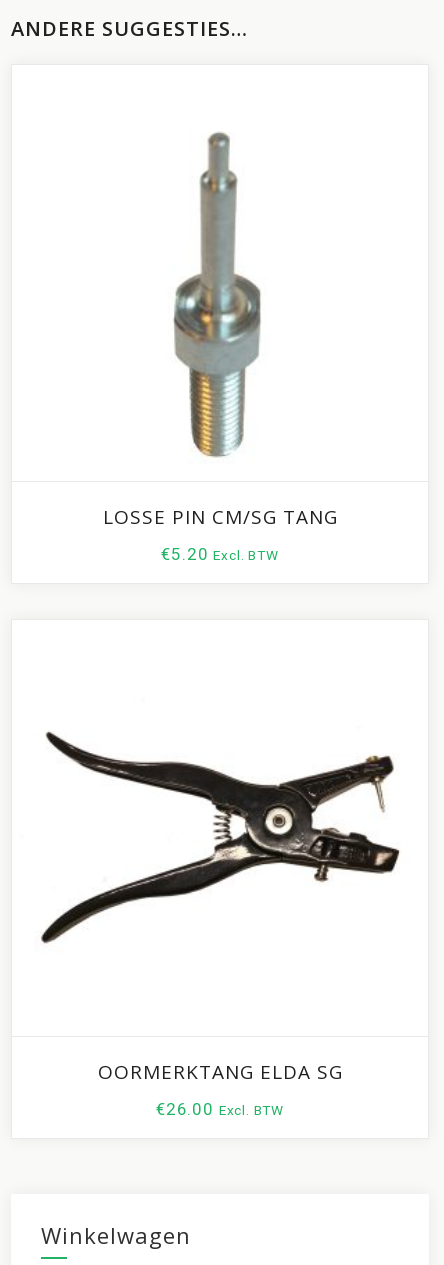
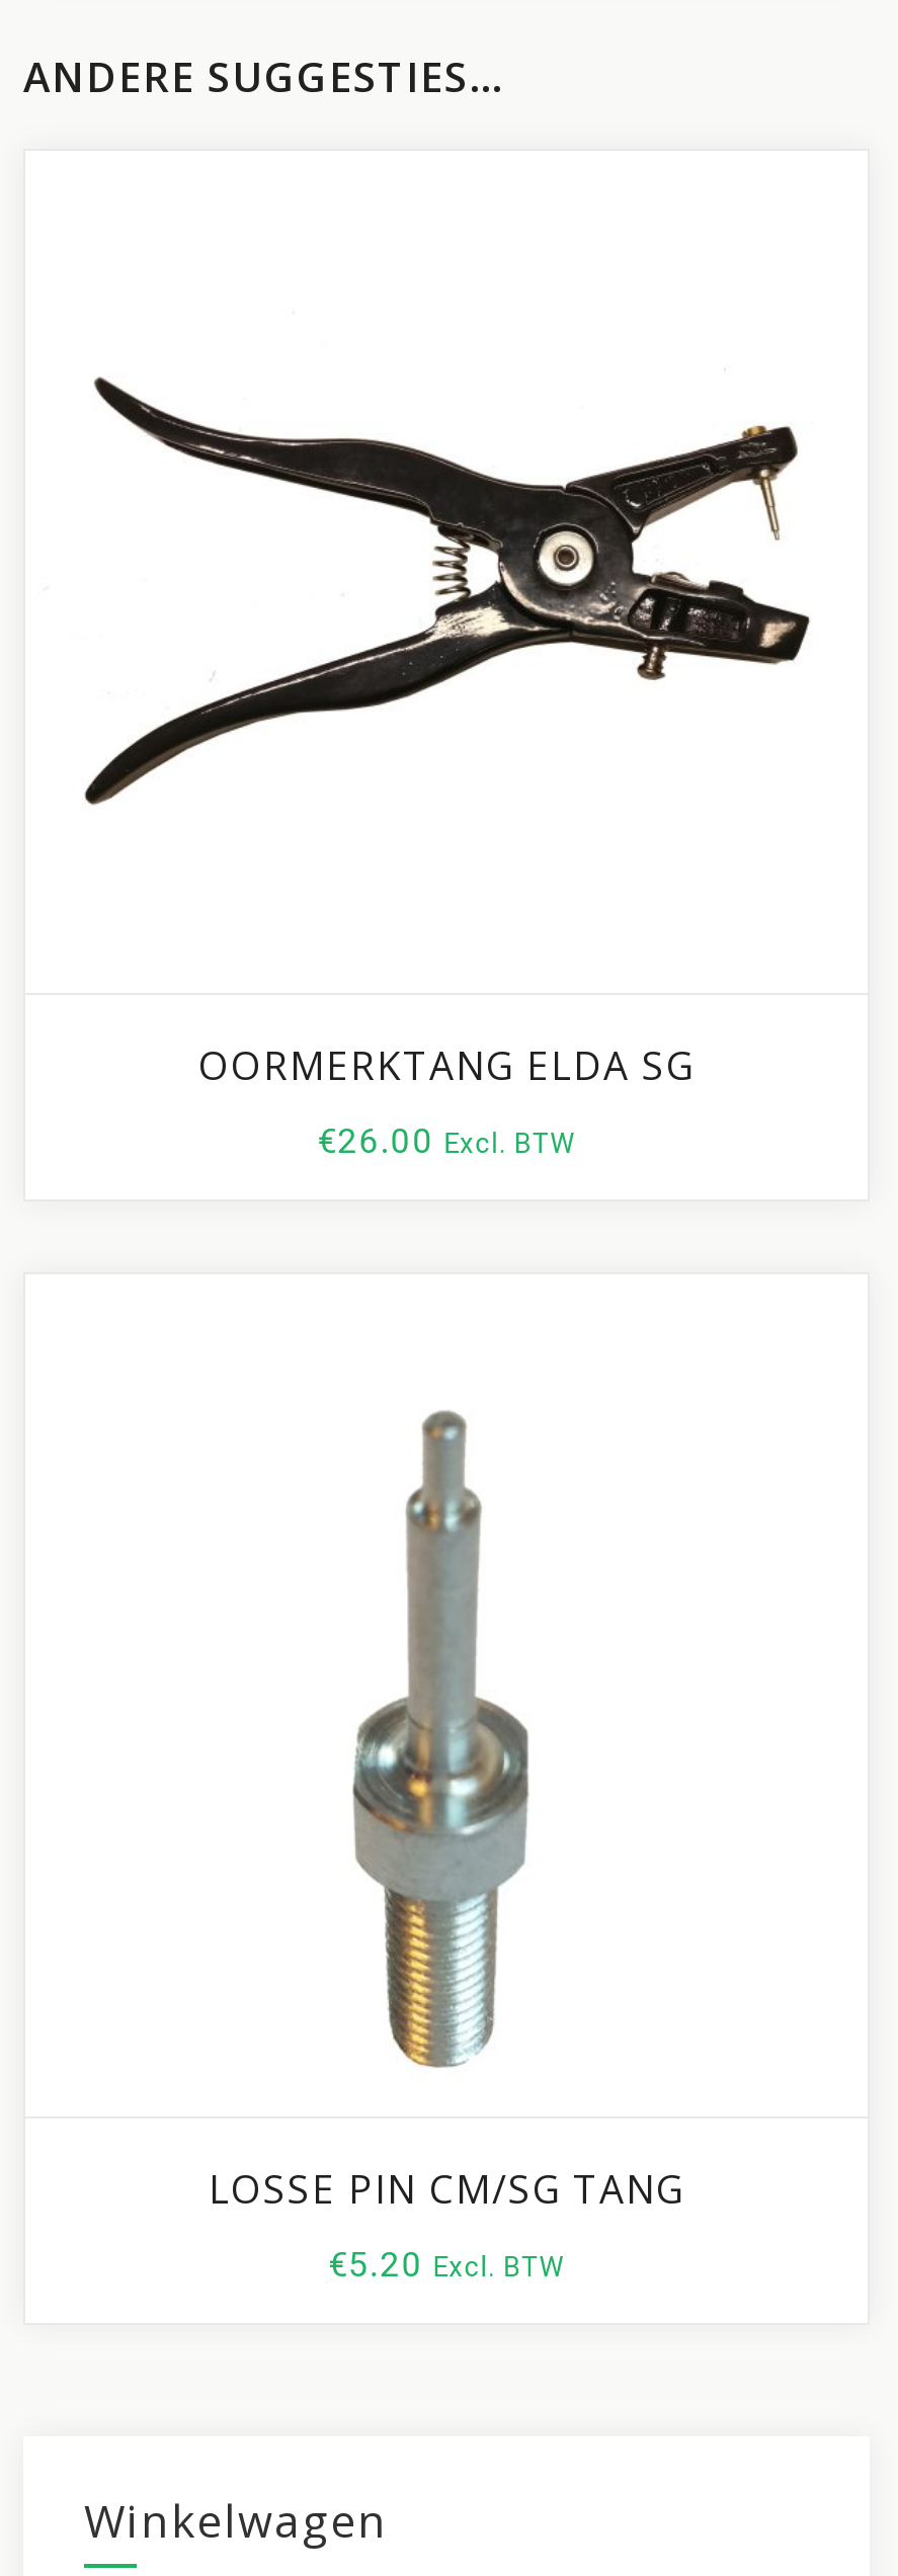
moved [171,131,263,462] -> [347,1408,534,2078]: [image]
moved [102,504,337,564] -> [209,2163,684,2285]: LOSSE PIN CM/SG TANG | €5.20 Excl. BTW
moved [40,731,400,944] -> [84,376,811,807]: [image]
moved [97,1059,342,1119] -> [198,1040,695,1161]: OORMERKTANG ELDA SG | €26.00 Excl. BTW

